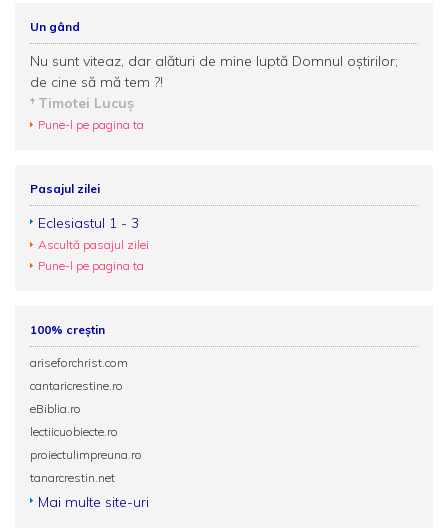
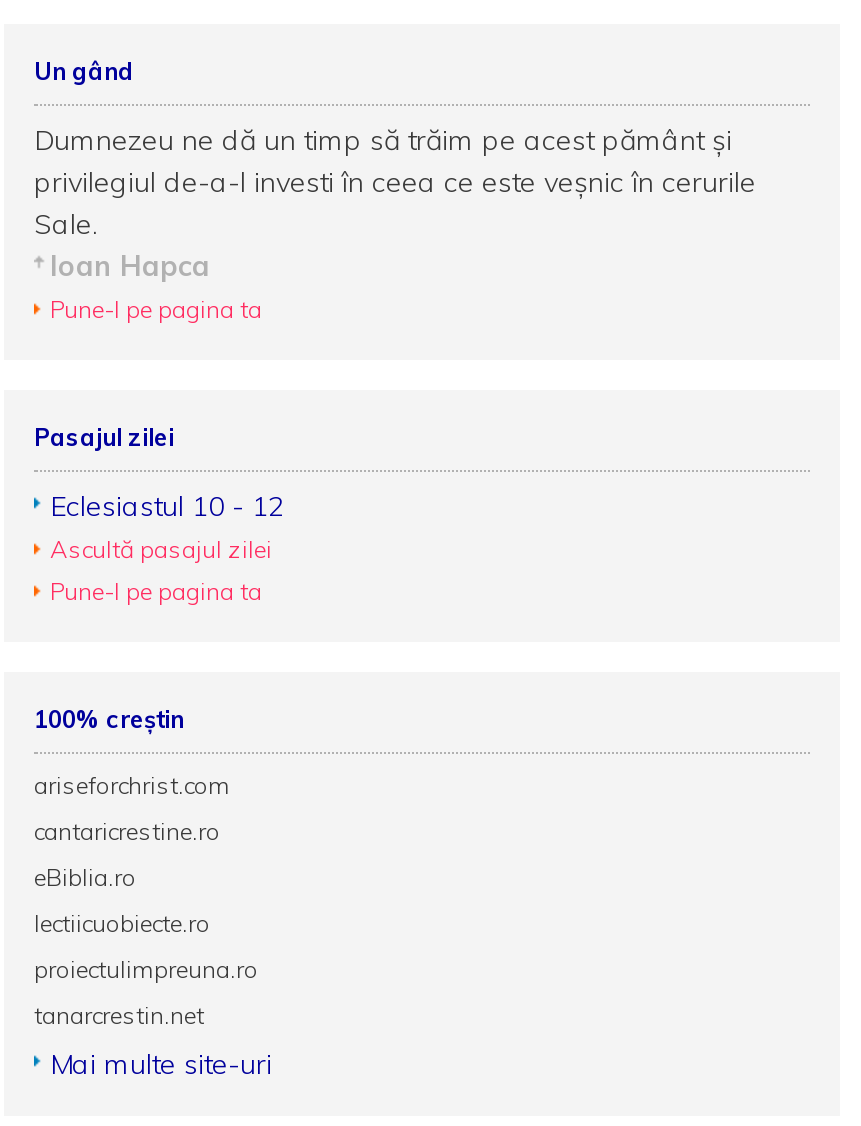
[30,52,398,112] Nu sunt viteaz, dar alături de mine luptă Domnul oștirilor; | de cine să mă tem ?! | Timotei Lucuş -> [34,122,756,284] Dumnezeu ne dă un timp să trăim pe acest pământ și | privilegiul de-a-l investi în ceea ce este veșnic în cerurile | Sale. | Ioan Hapca
[38,214,139,232] Eclesiastul 1 - 3 -> [50,488,284,524] Eclesiastul 10 - 12

